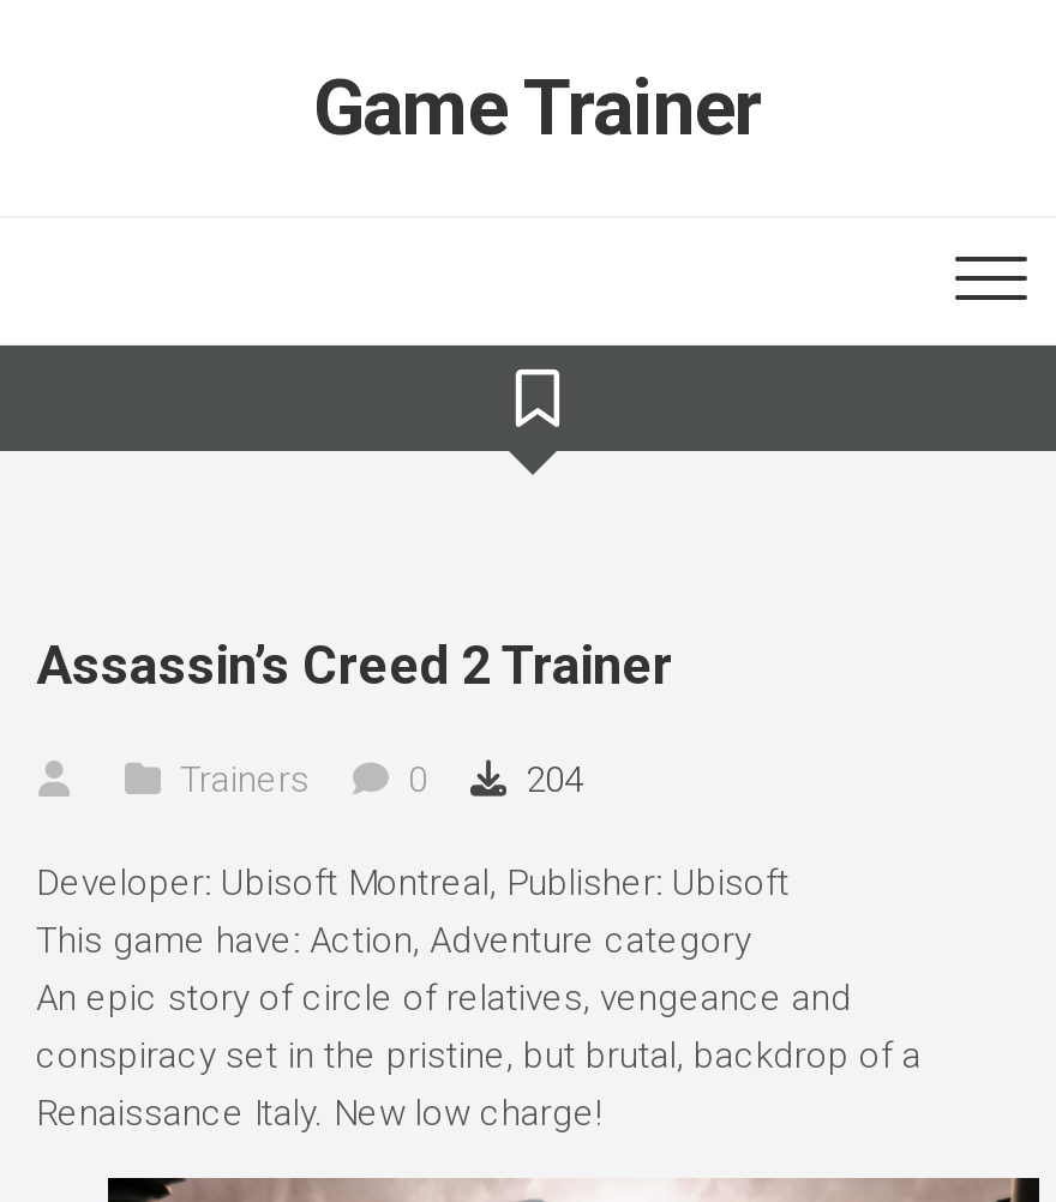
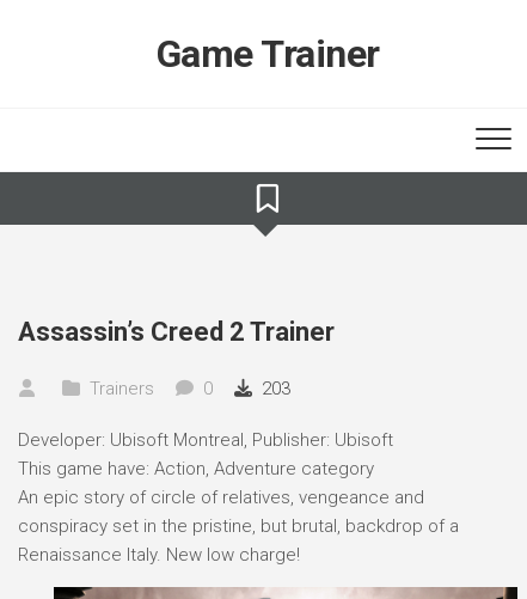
[516,758,583,801] 204 -> [257,378,290,399] 203

